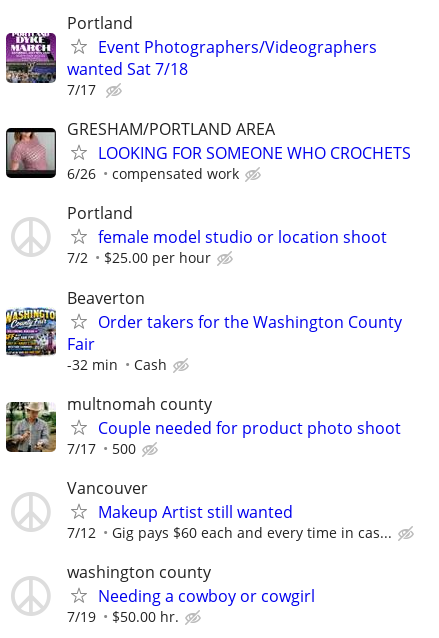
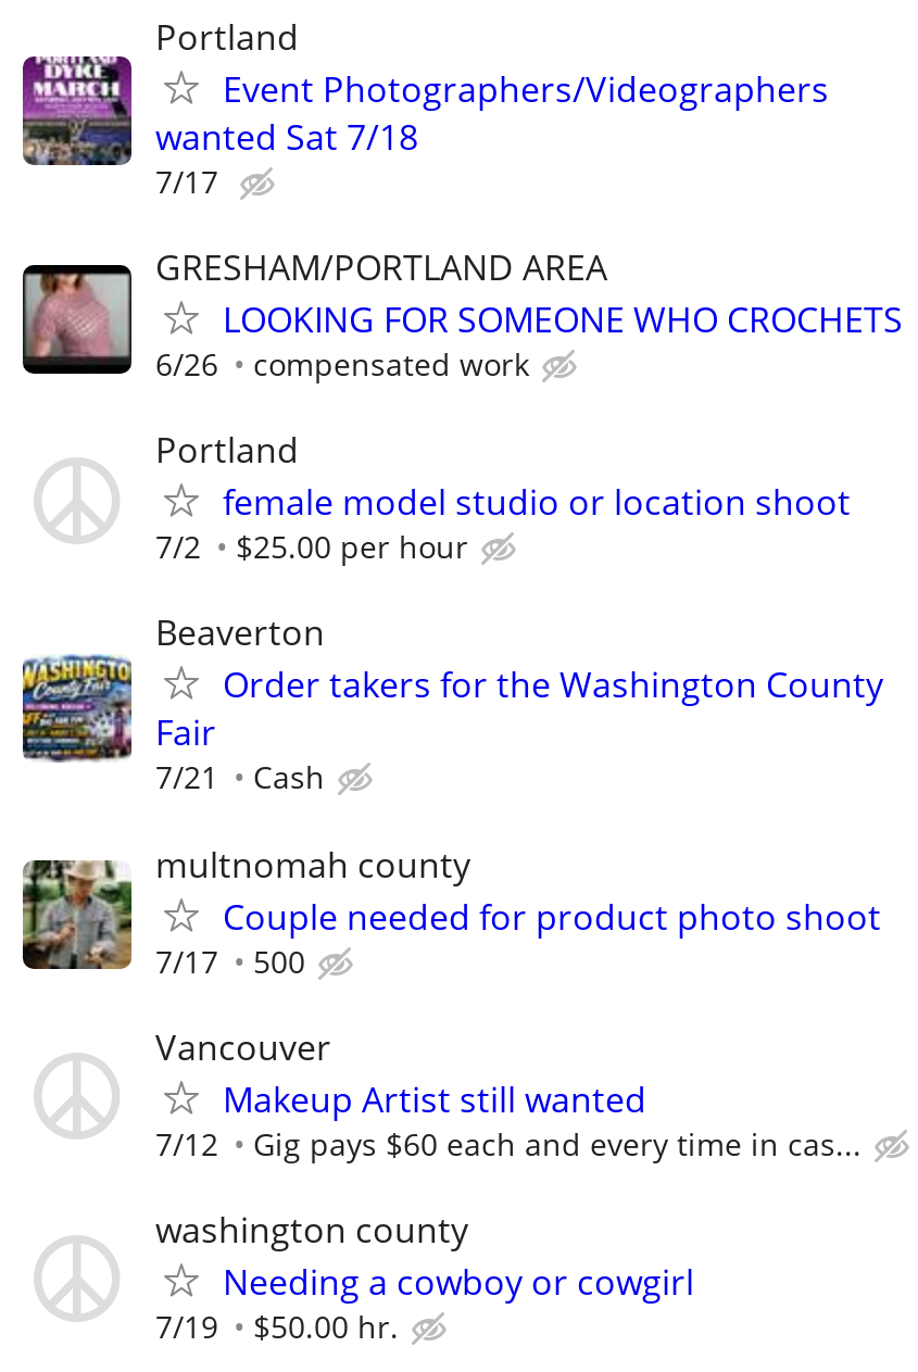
[67,355,167,374] -32 min Cash -> [155,757,325,799] 7/21 Cash

